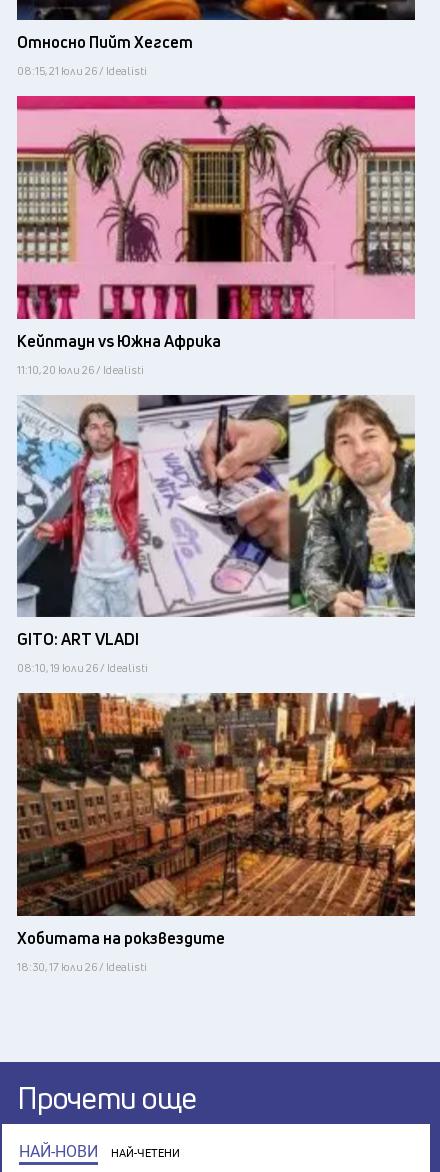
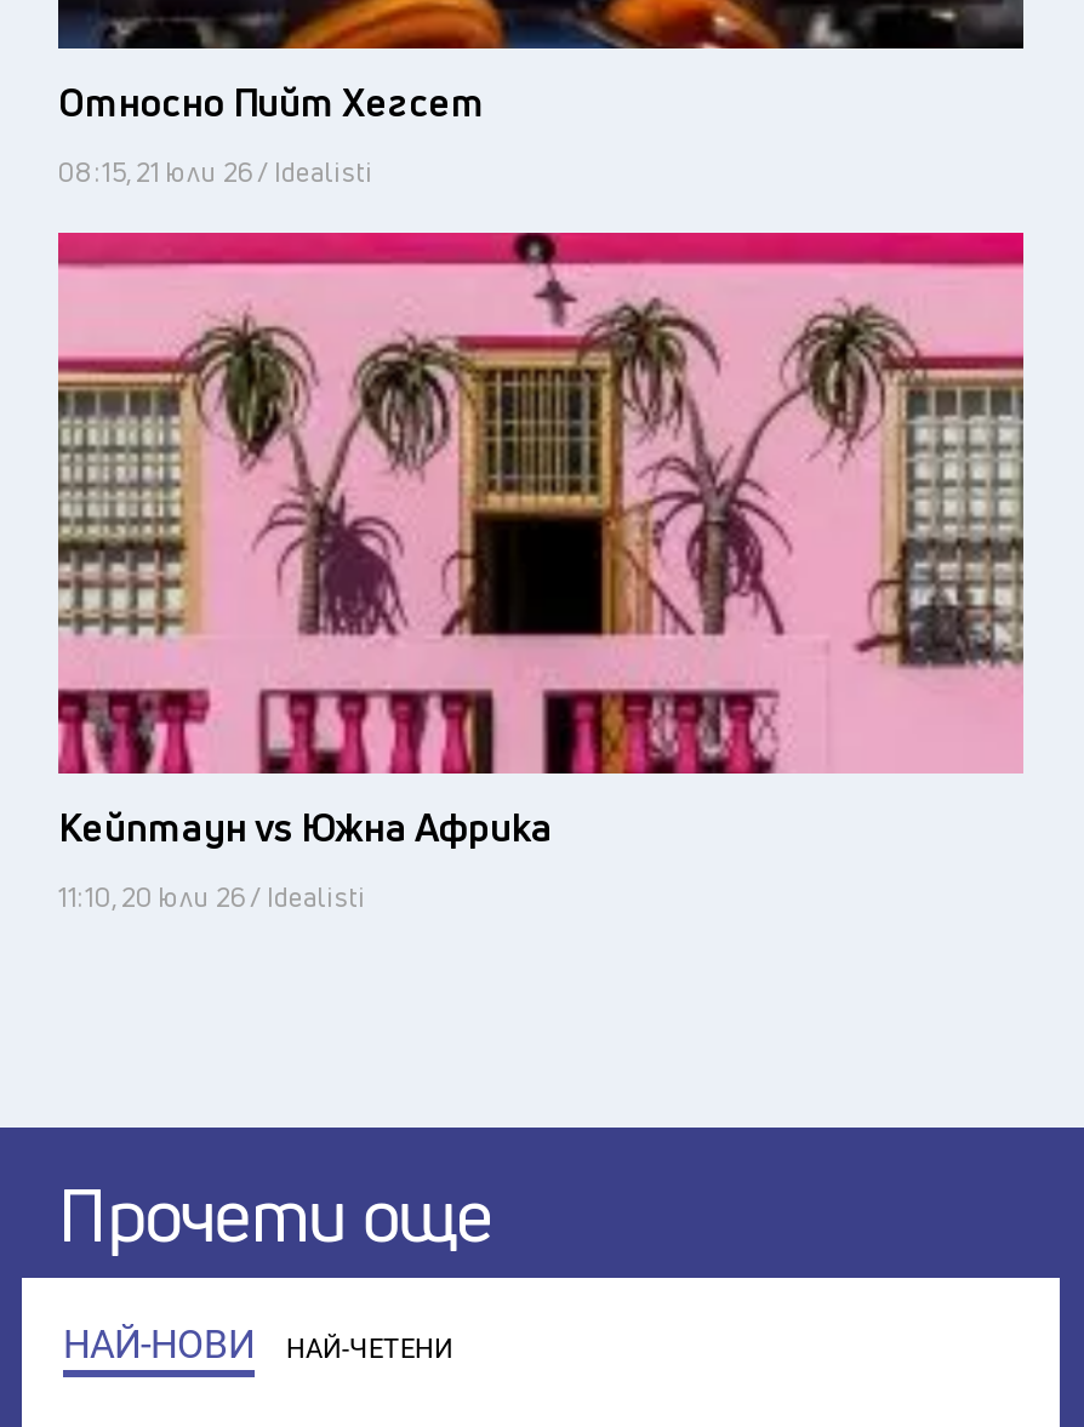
[16,394,416,675] [image] | GITO: ART VLADI | 08:10, 19 юли 26 / Idealisti -> none
[16,692,416,973] [image] | Хобитата на рокзвездите | 18:30, 17 юли 26 / Idealisti -> none

